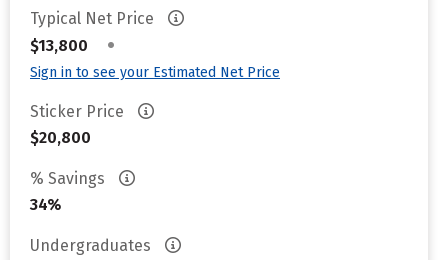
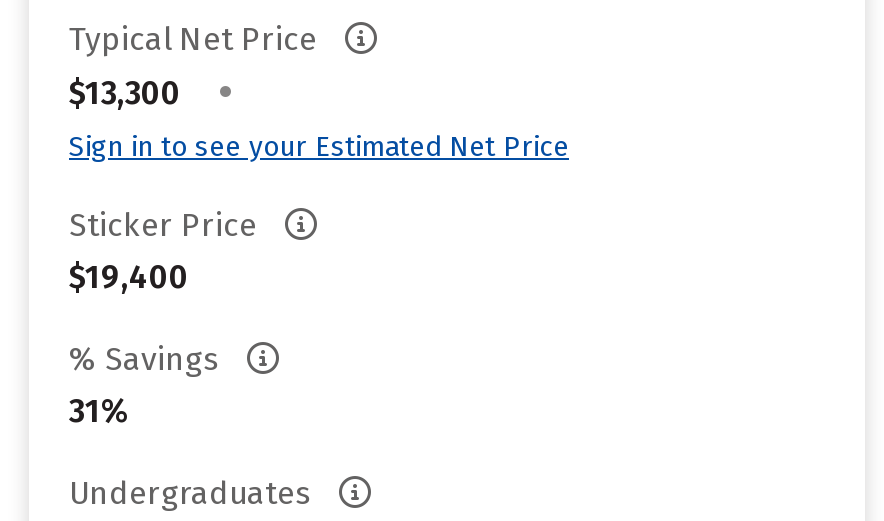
[30,36,92,55] $13,800 -> [69,74,189,112] $13,300
[30,128,91,147] $20,800 -> [69,258,189,296] $19,400
[30,195,61,214] 34% -> [69,392,129,430] 31%

